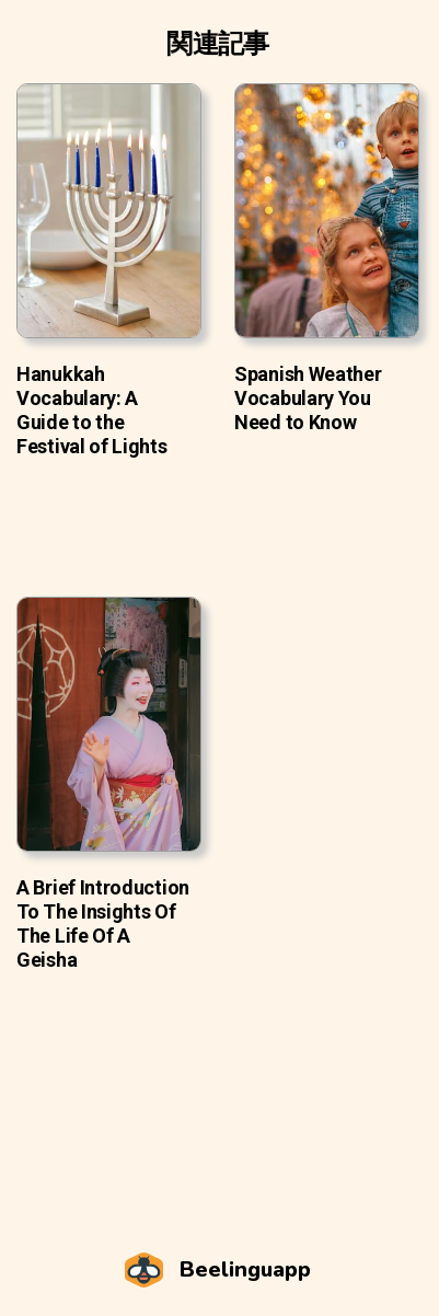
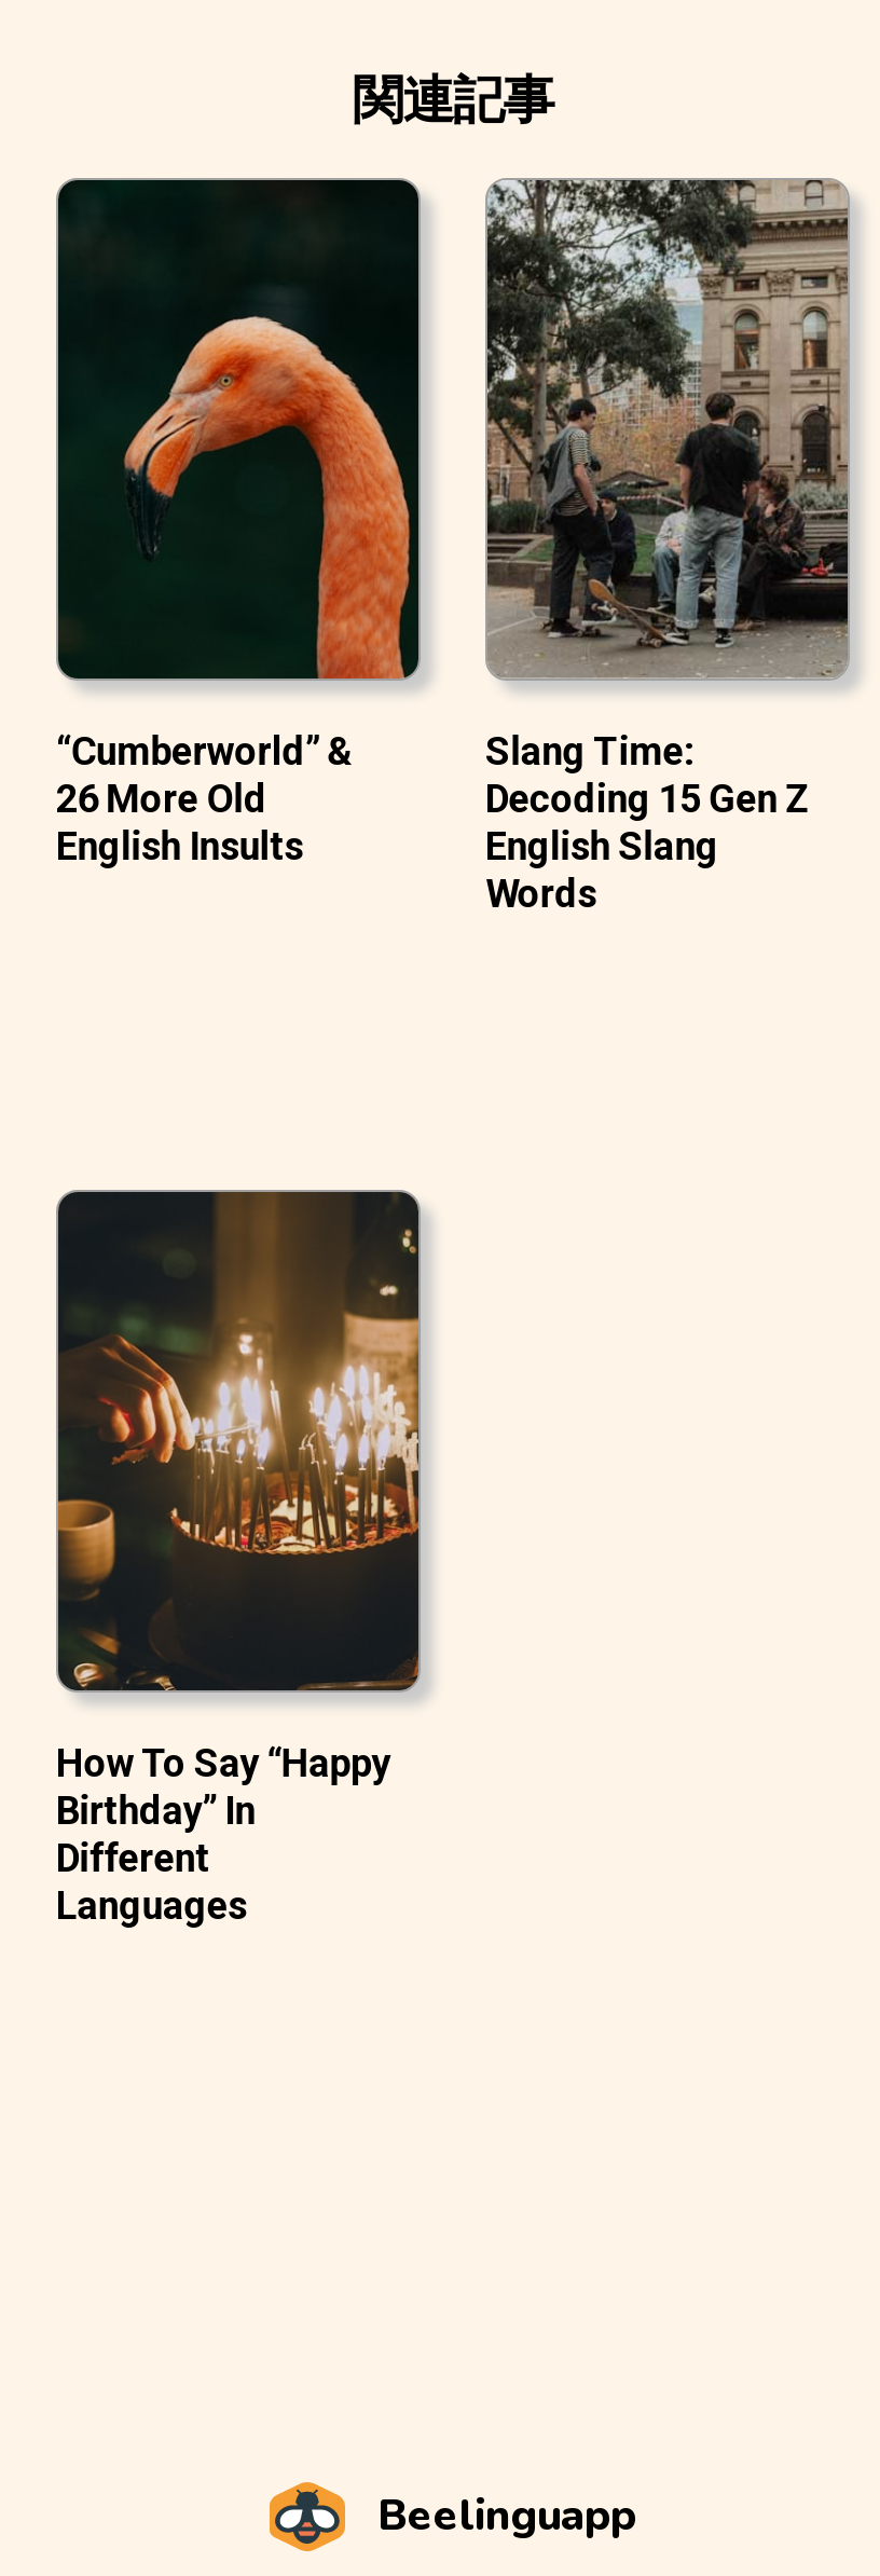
[16,84,200,458] [image] | Hanukkah | Vocabulary: A | Guide to the | Festival of Lights -> [56,178,421,868] [image] | “Cumberworld” & | 26 More Old | English Insults
[234,83,419,434] [image] | Spanish Weather | Vocabulary You | Need to Know -> [485,178,850,916] [image] | Slang Time: | Decoding 15 Gen Z | English Slang | Words
[16,597,201,971] [image] | A Brief Introduction | To The Insights Of | The Life Of A | Geisha -> [56,1190,421,1927] [image] | How To Say “Happy | Birthday” In | Different | Languages

